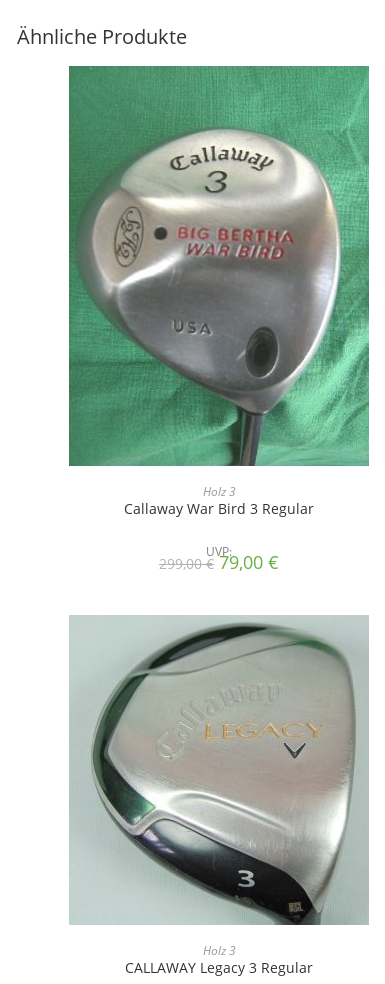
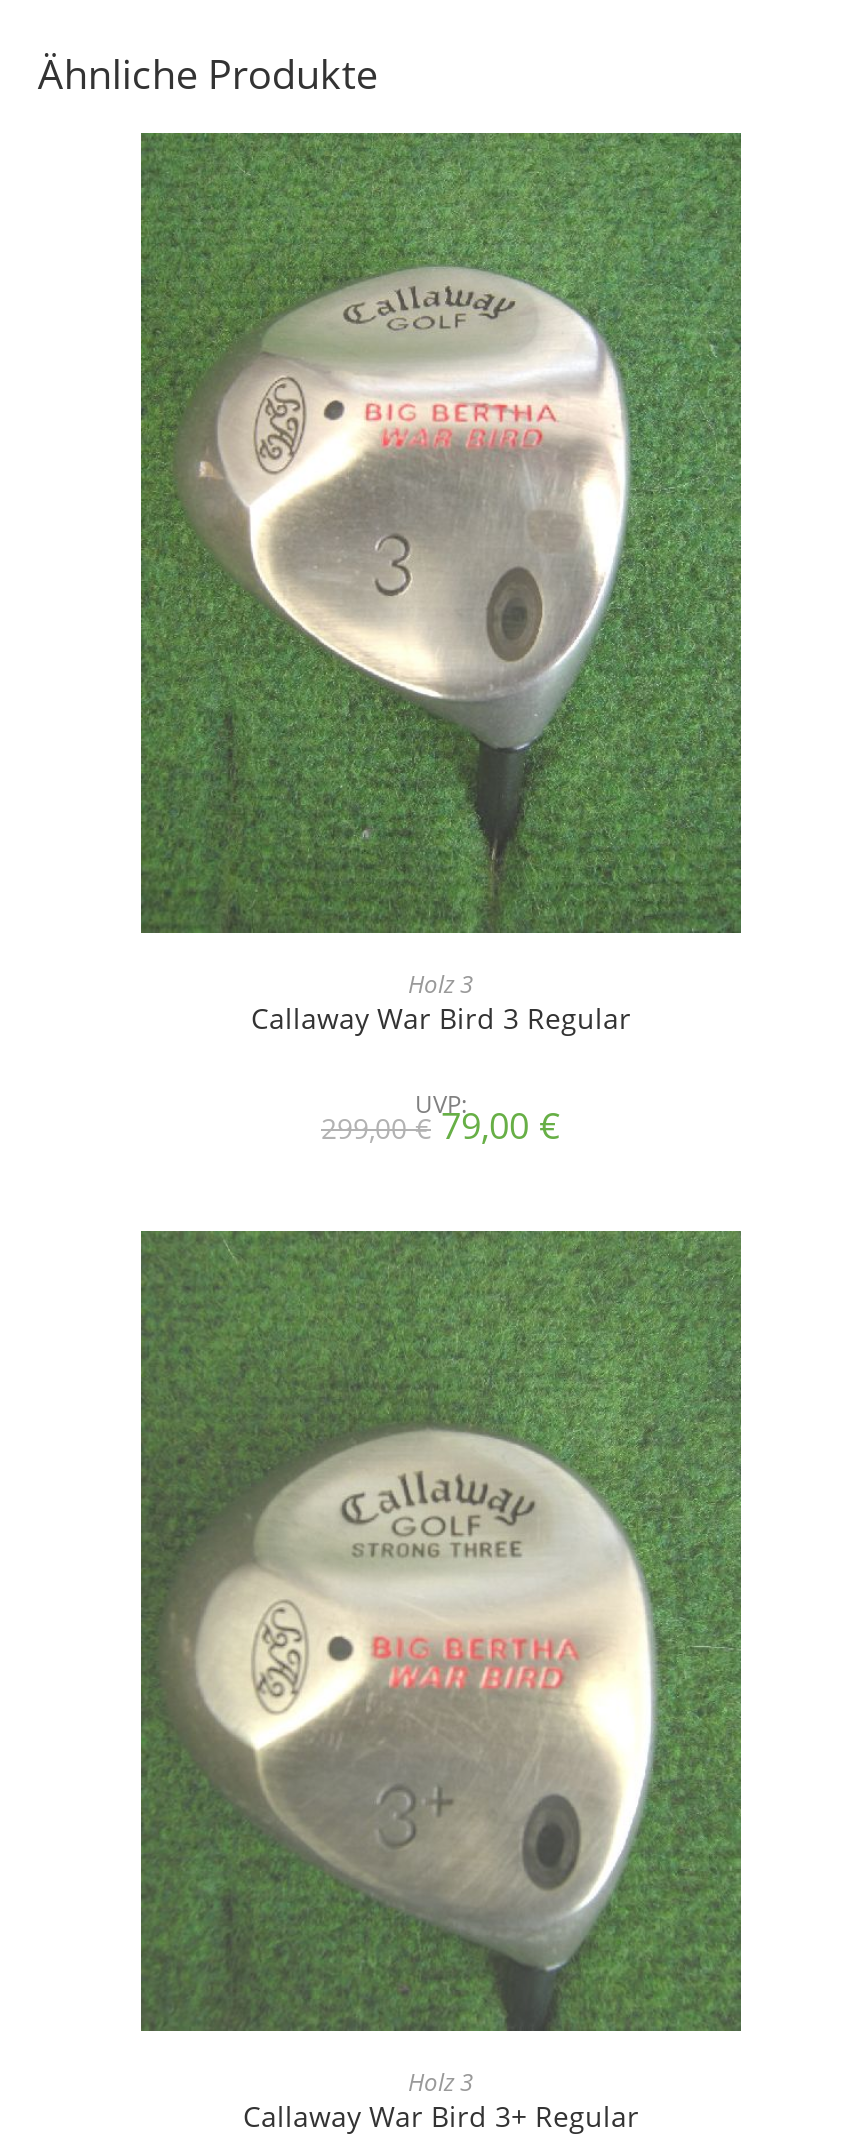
[69,66,369,466] [image] -> [141,133,743,935] [image]
[70,616,368,977] [image] | CALLAWAY Legacy 3 Regular -> [139,1231,741,2136] [image] | Callaway War Bird 3+ Regular

